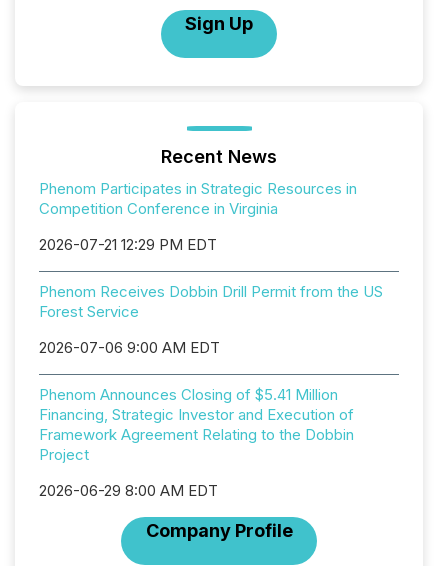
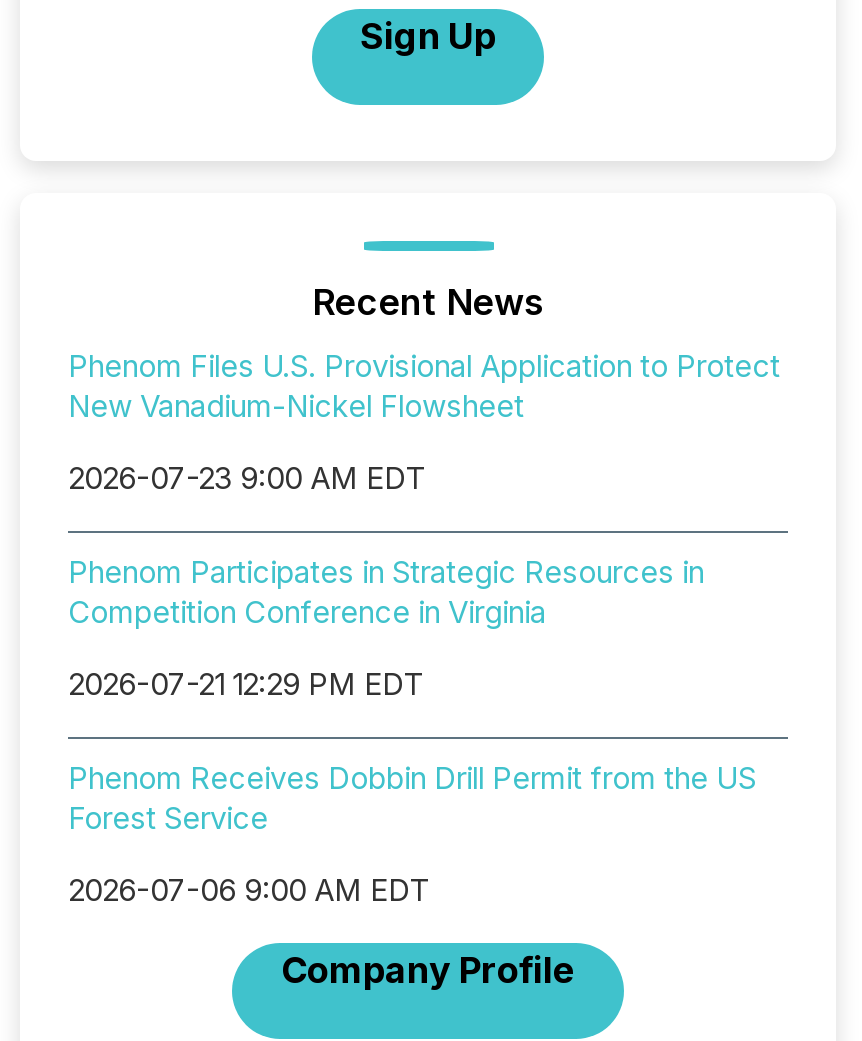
none -> [68,347,780,497] Phenom Files U.S. Provisional Application to Protect | New Vanadium-Nickel Flowsheet | 2026-07-23 9:00 AM EDT
moved [39,179,383,357] -> [68,553,756,909]: Phenom Participates in Strategic Resources in | Competition Conference in Virginia | 2026-07-21 12:29 PM EDT | Phenom Receives Dobbin Drill Permit from the US | Forest Service | 2026-07-06 9:00 AM EDT
[39,385,354,500] Phenom Announces Closing of $5.41 Million | Financing, Strategic Investor and Execution of | Framework Agreement Relating to the Dobbin | Project | 2026-06-29 8:00 AM EDT -> none

